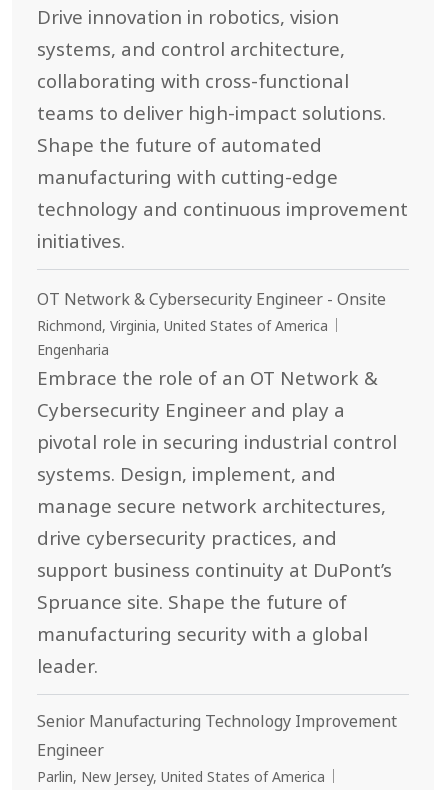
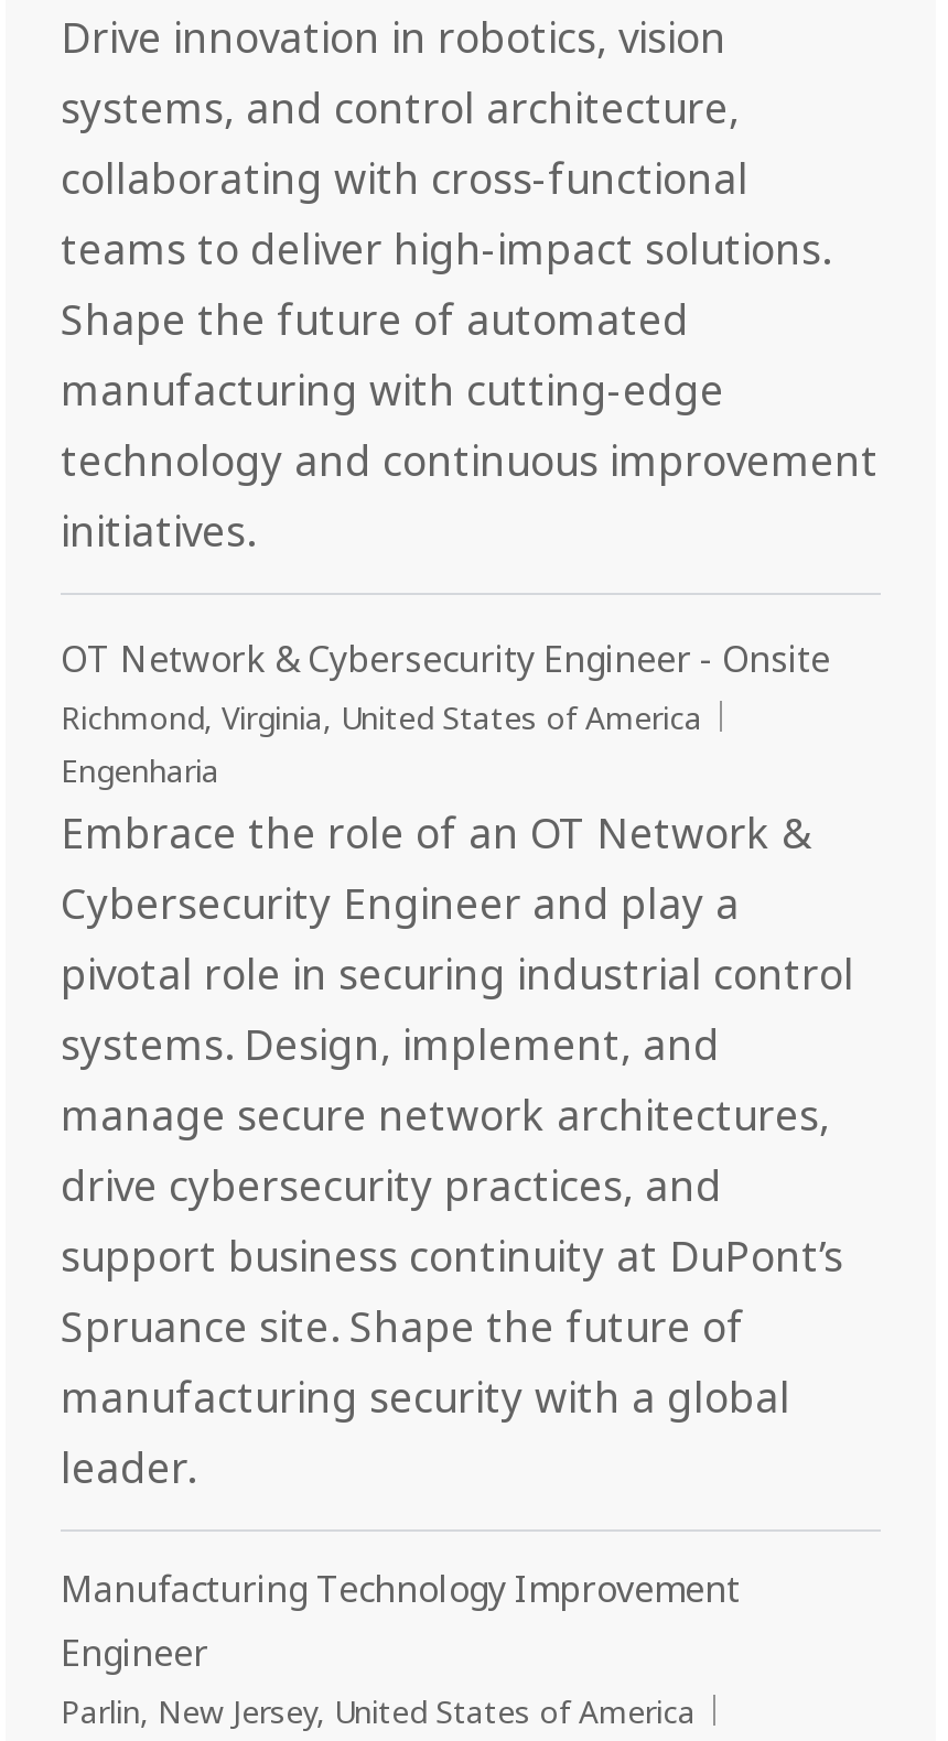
[37,710,397,732] Senior Manufacturing Technology Improvement -> [61,1565,740,1613] Manufacturing Technology Improvement

